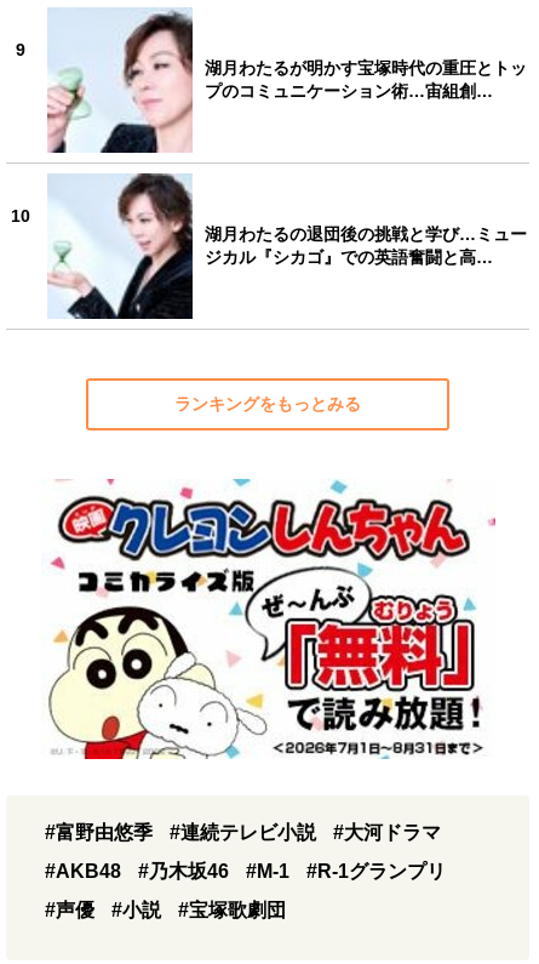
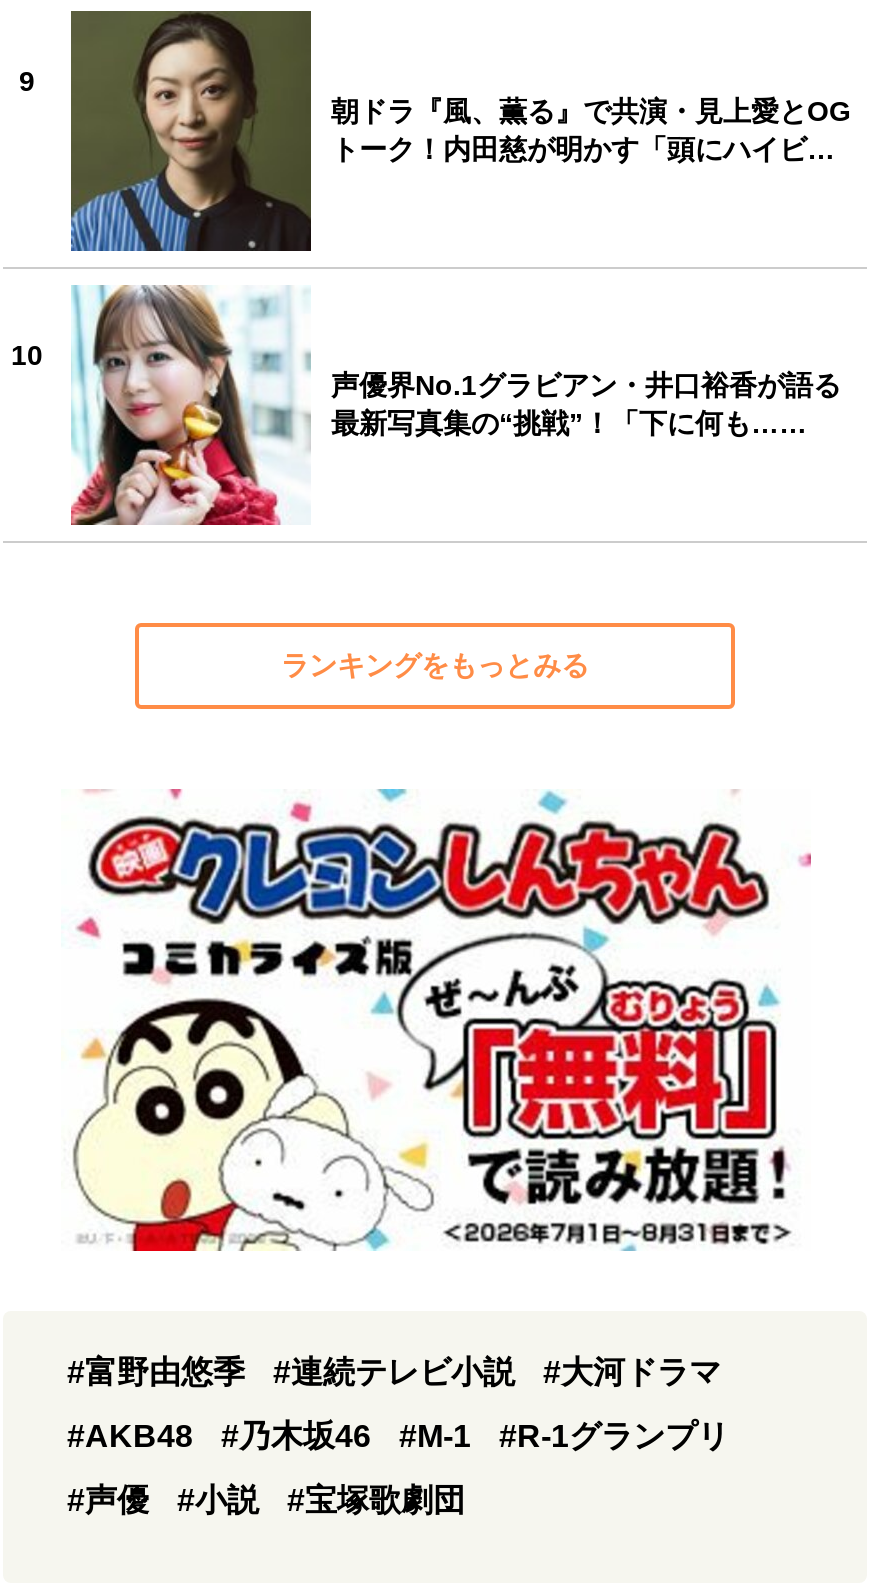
[47,7,527,154] [image] | 湖月わたるが明かす宝塚時代の重圧とトッ | プのコミュニケーション術…宙組創… -> [69,9,851,253] [image] | 朝ドラ『風、薫る』で共演・見上愛とOG | トーク！内田慈が明かす「頭にハイビ…
[47,172,527,320] [image] | 湖月わたるの退団後の挑戦と学び…ミュー | ジカル『シカゴ』での英語奮闘と高… -> [69,285,841,527] [image] | 声優界No.1グラビアン・井口裕香が語る | 最新写真集の“挑戦”！「下に何も……

